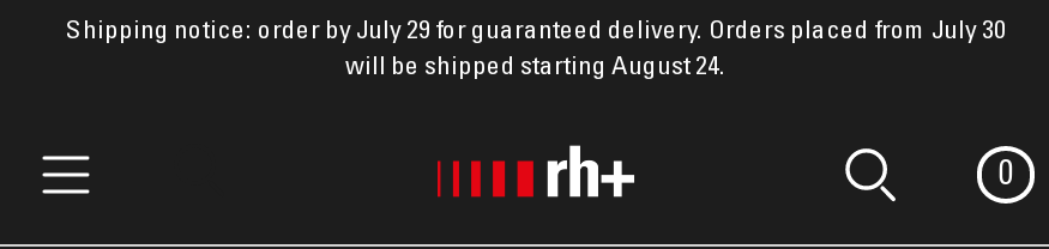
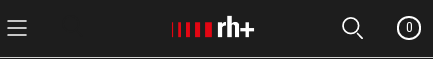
[66,17,1006,79] Shipping notice: order by July 29 for guaranteed delivery. Orders placed from July 30 | will be shipped starting August 24. -> none

